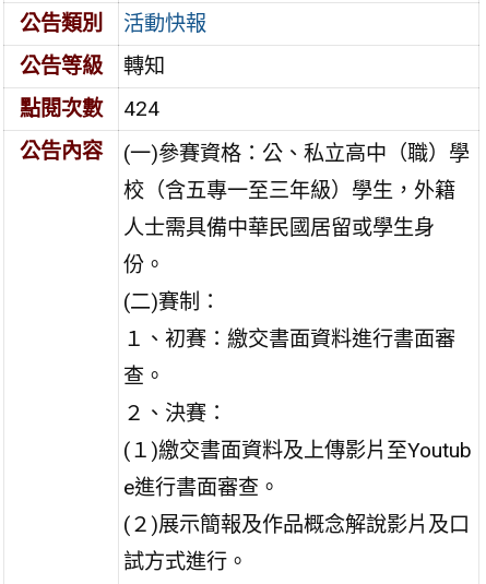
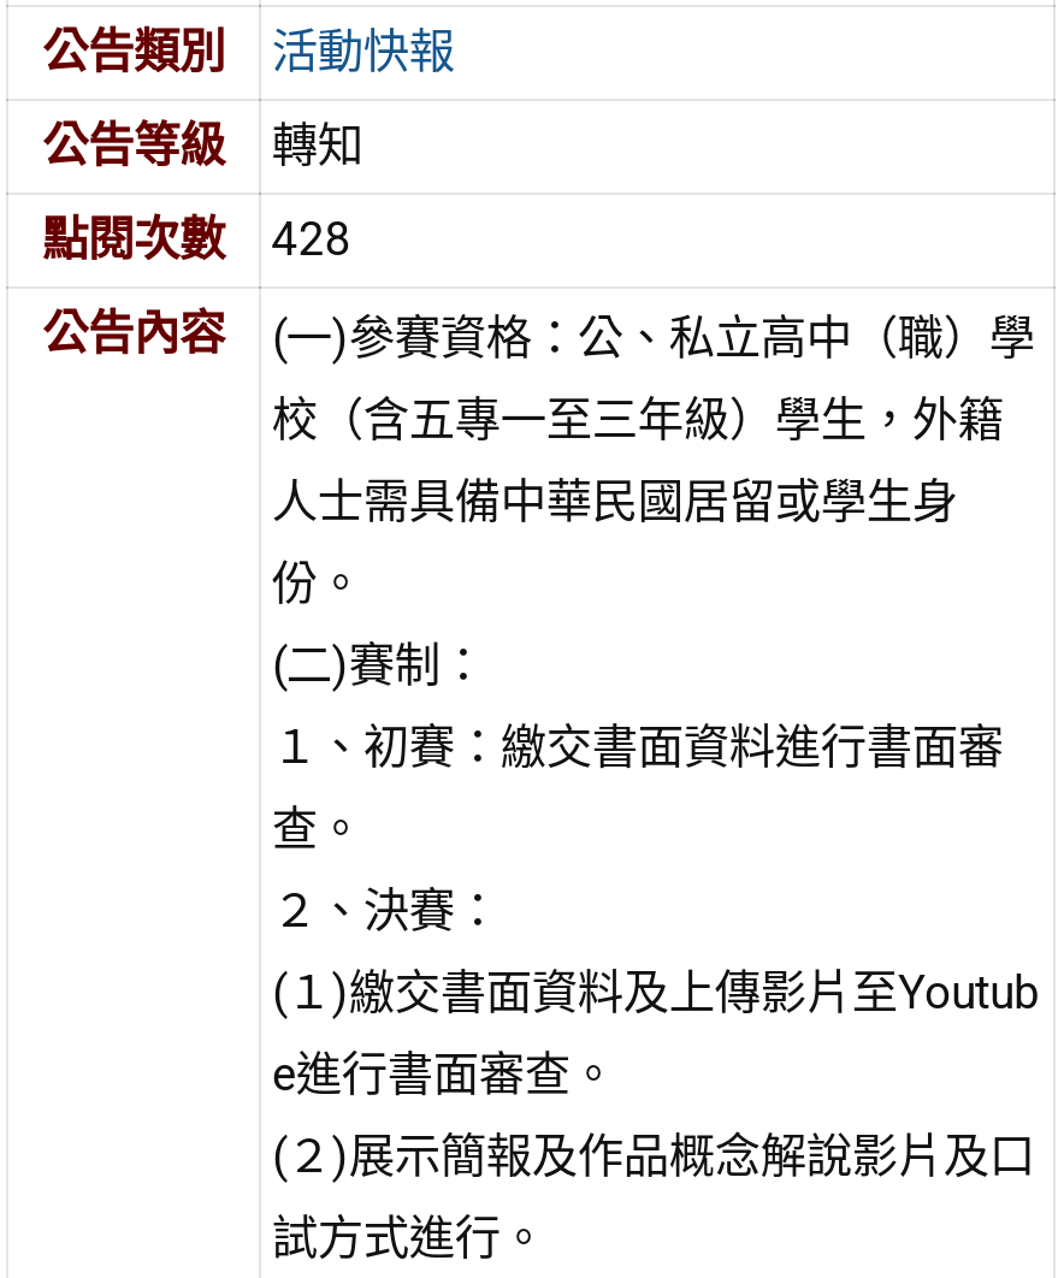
[20,97,160,122] 點閱次數 424 -> [42,213,351,268] 點閱次數 428

